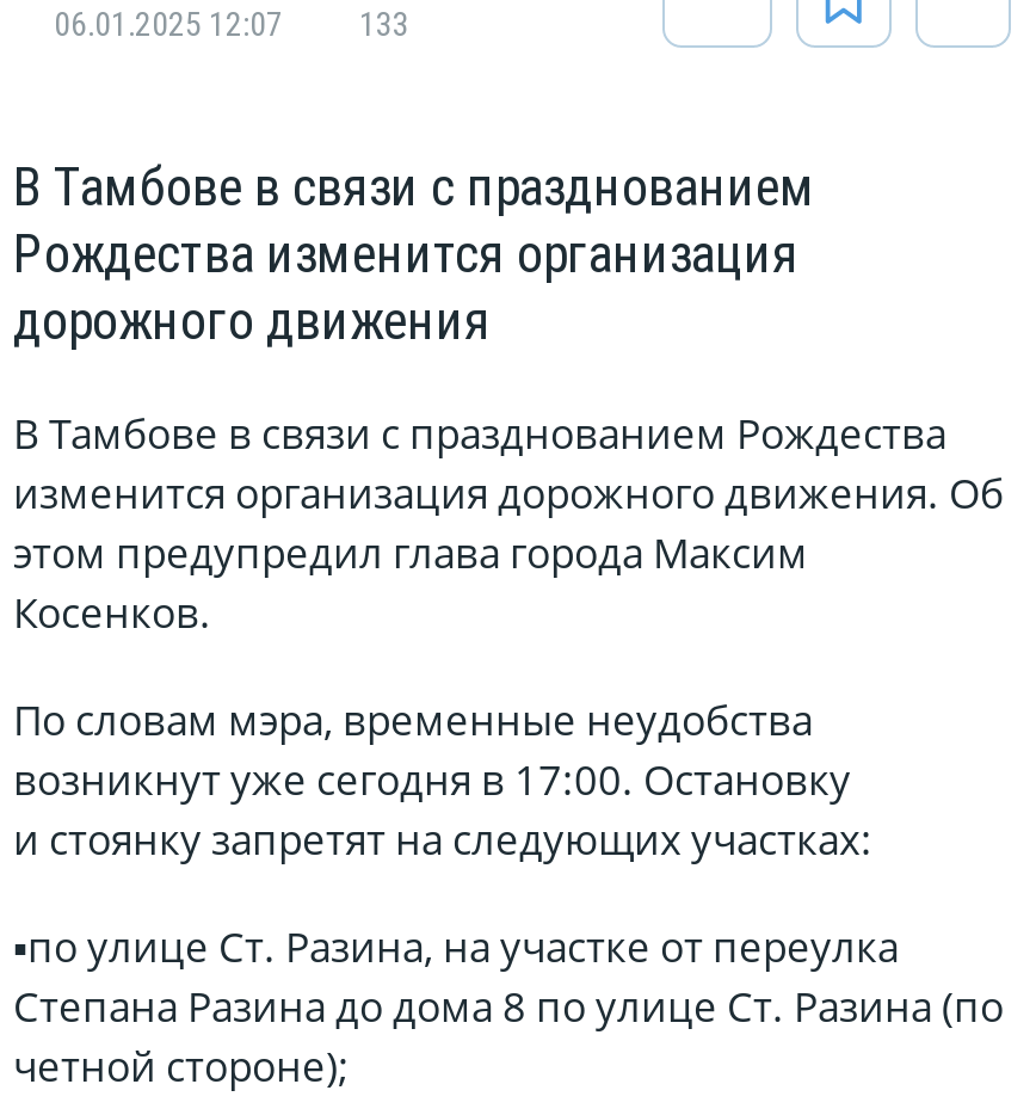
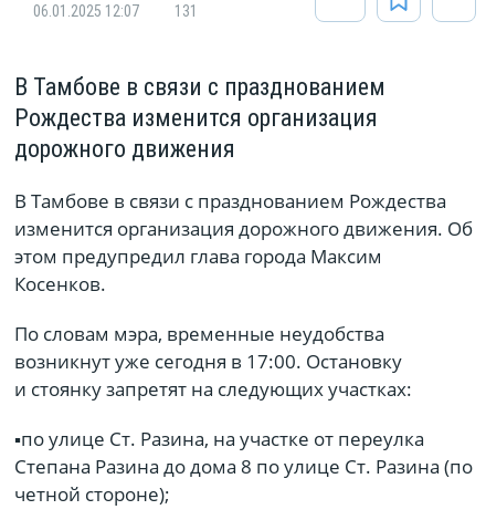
[359,6,409,44] 133 -> [175,3,198,20] 131

